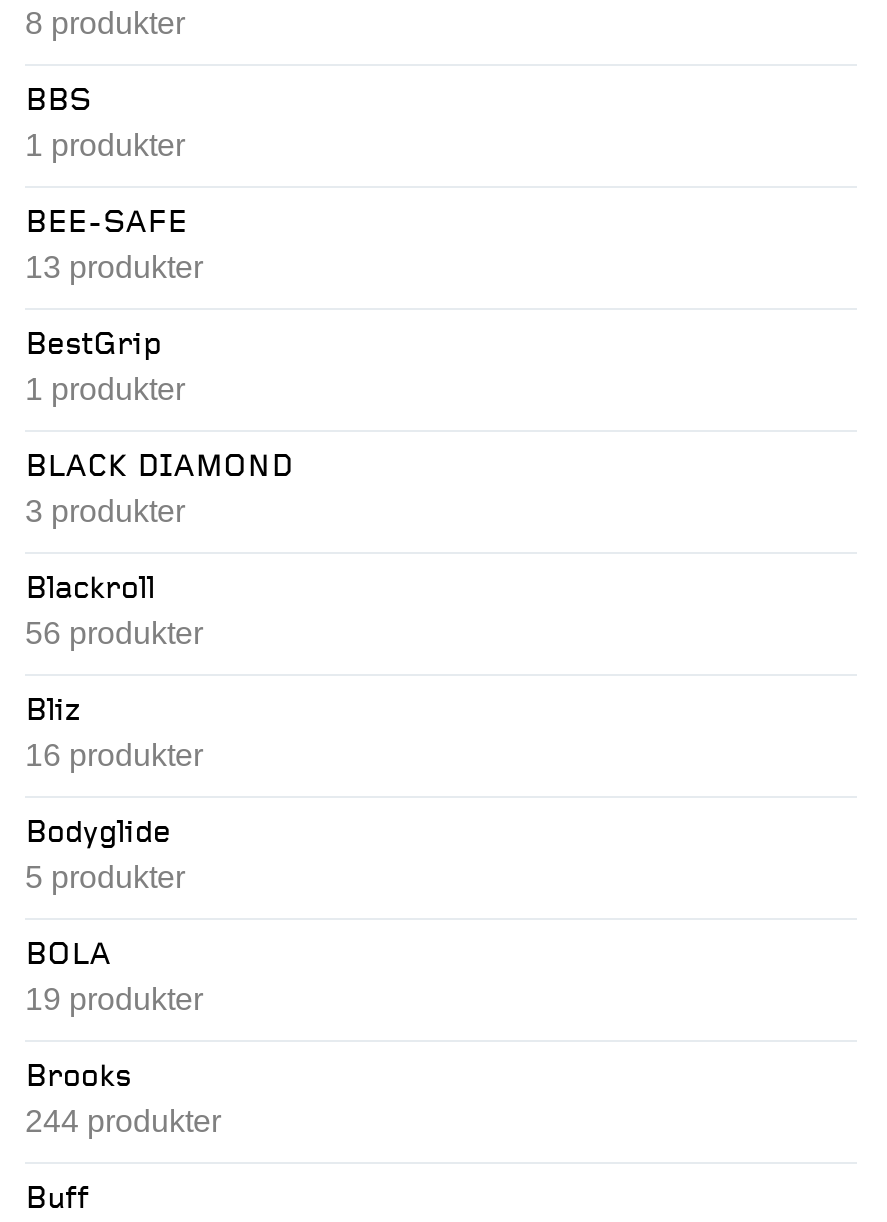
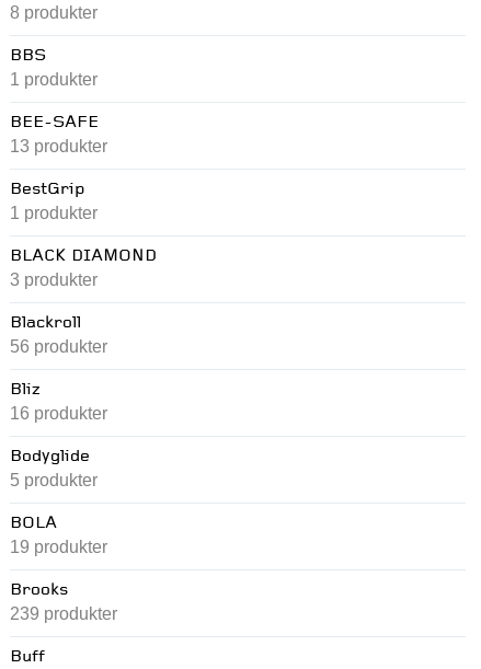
[25,1104,221,1138] 244 produkter -> [10,604,117,623] 239 produkter

